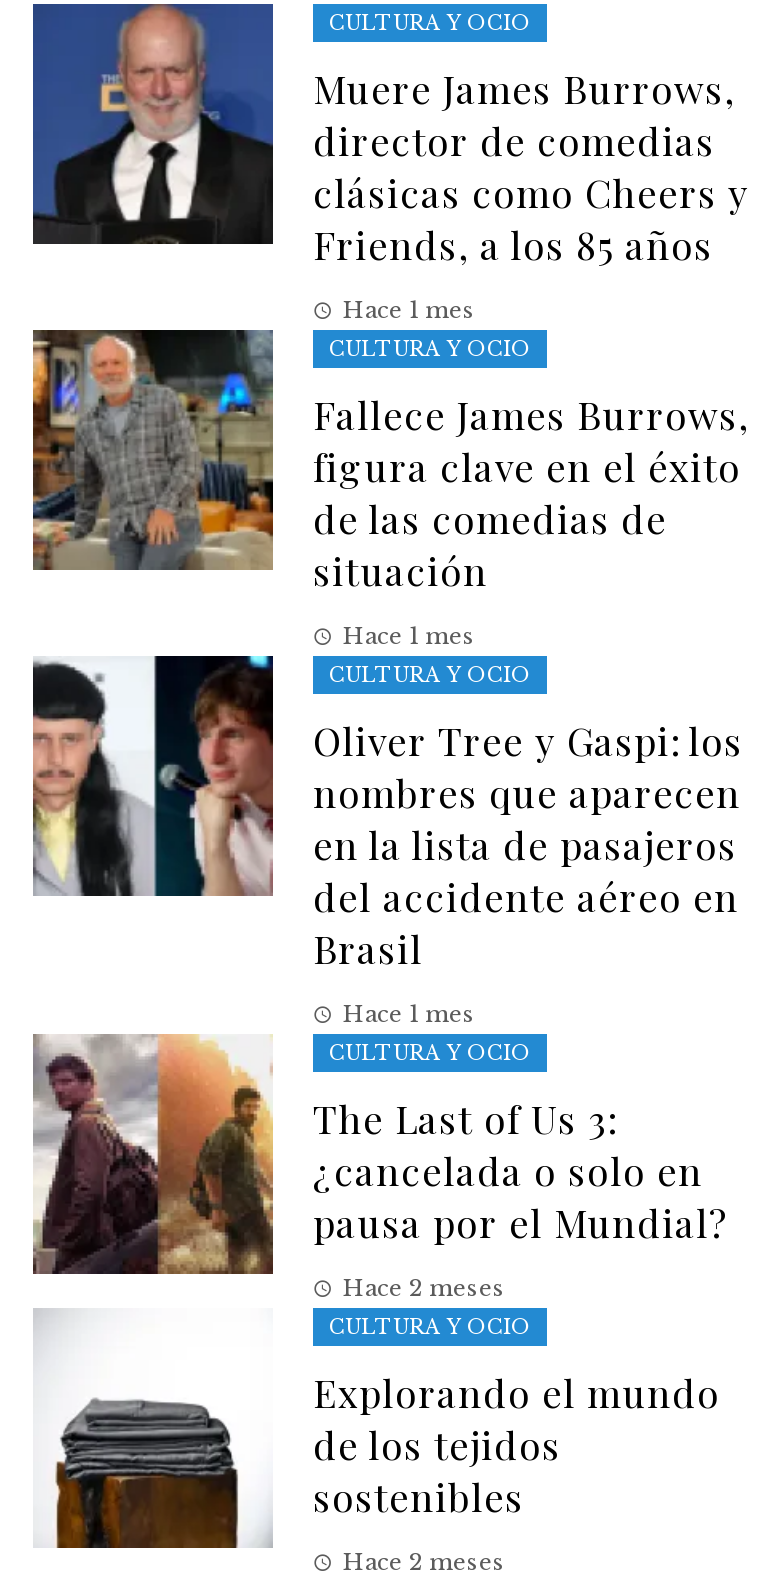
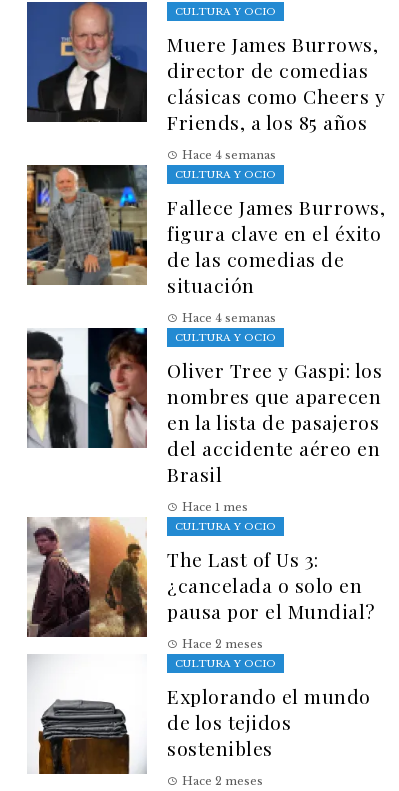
[343,295,475,323] Hace 1 mes -> [182,148,276,162] Hace 4 semanas
[343,621,475,649] Hace 1 mes -> [182,311,276,325] Hace 4 semanas

